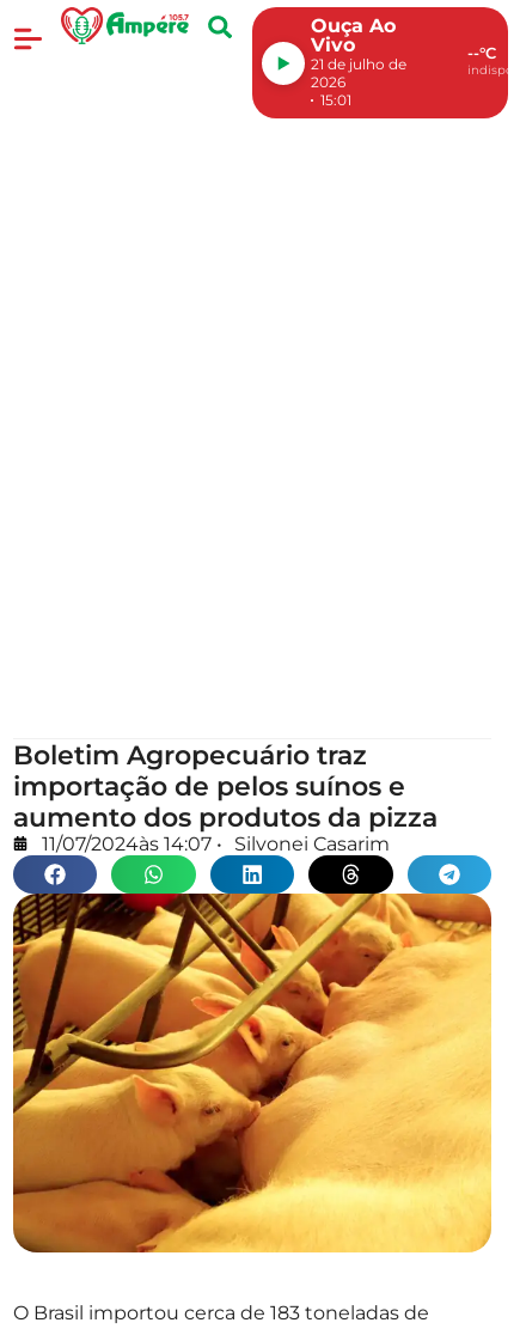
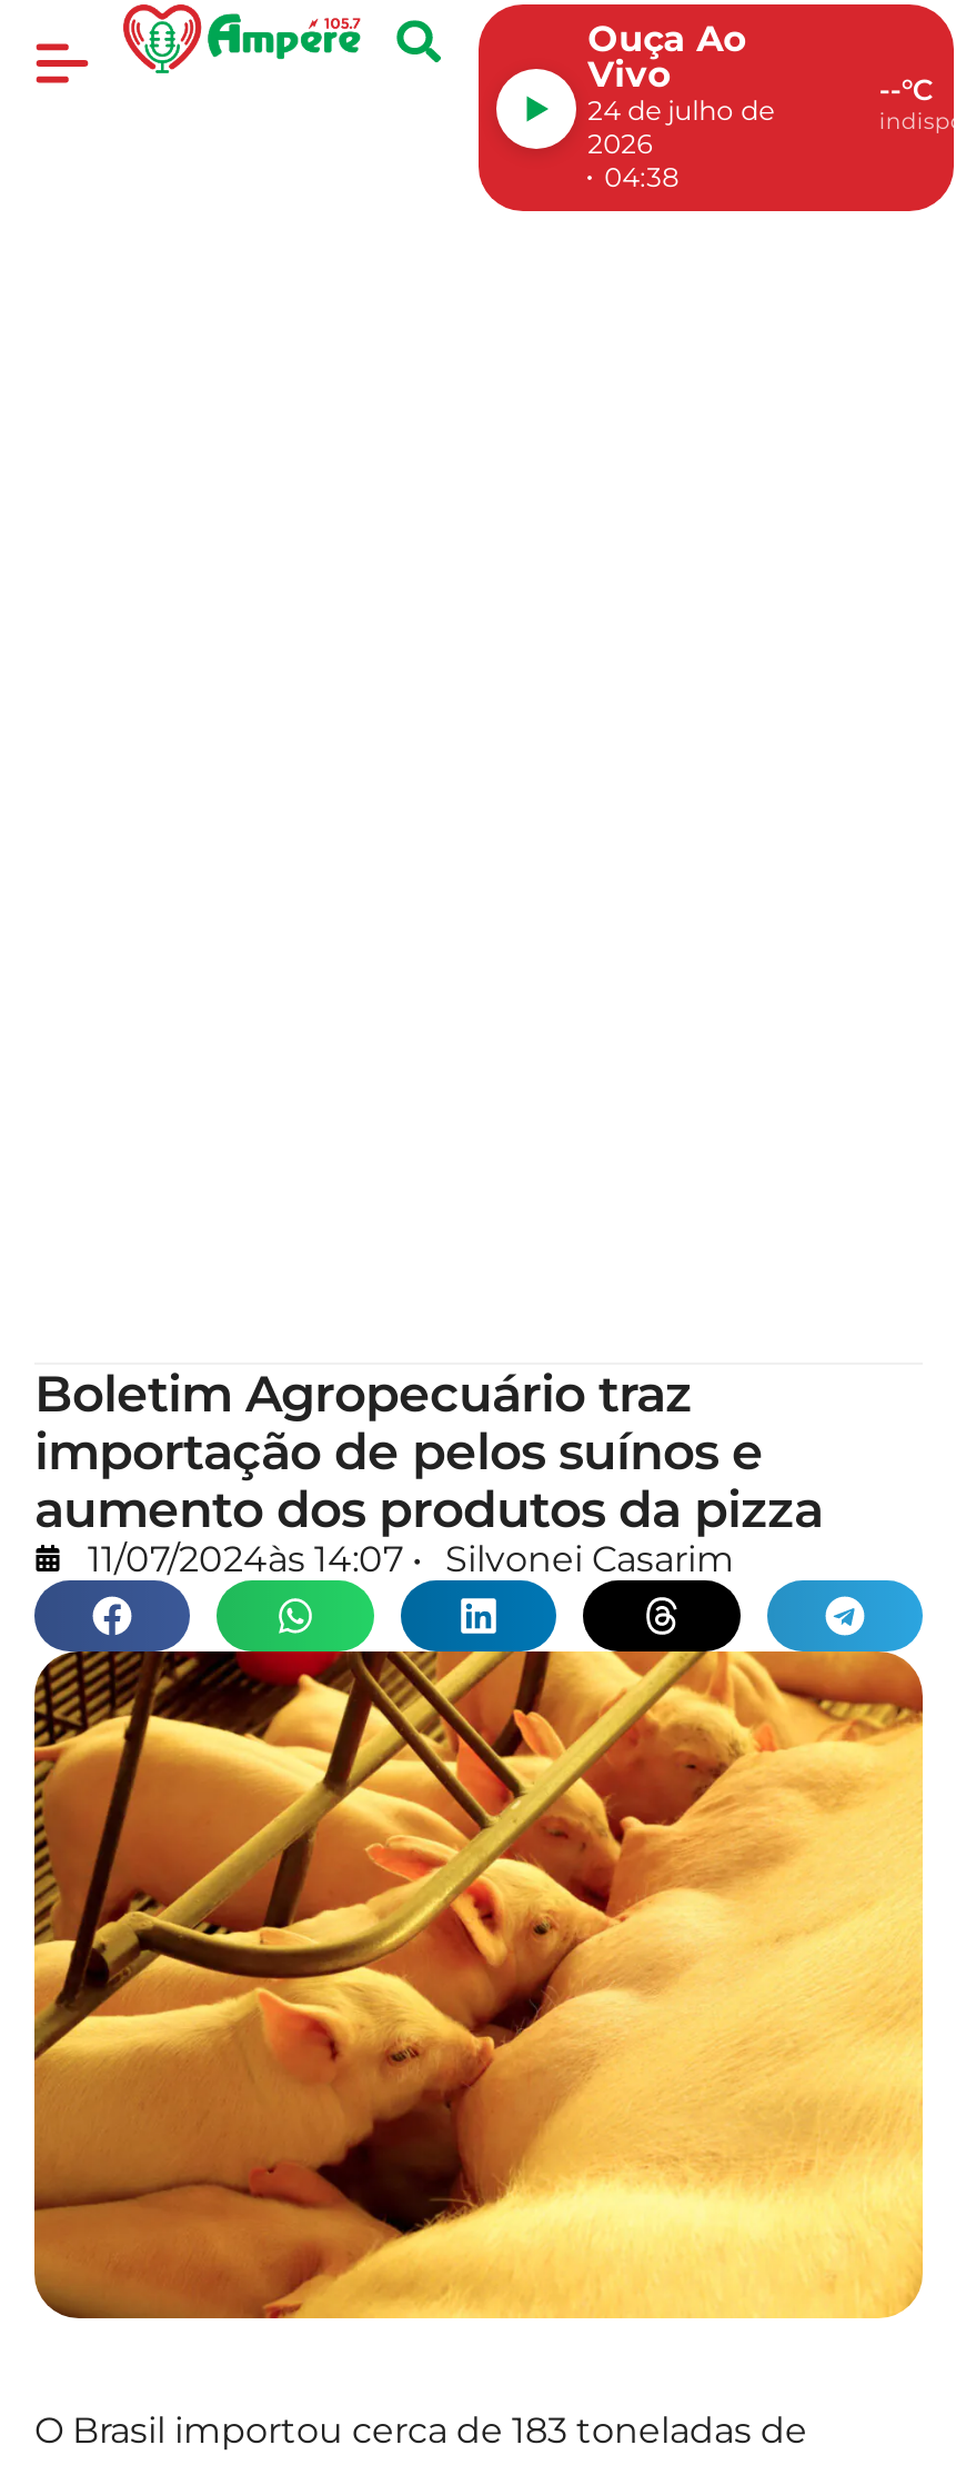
[311,55,407,73] 21 de julho de -> [588,93,774,127] 24 de julho de
[320,91,351,109] 15:01 -> [604,160,680,193] 04:38

